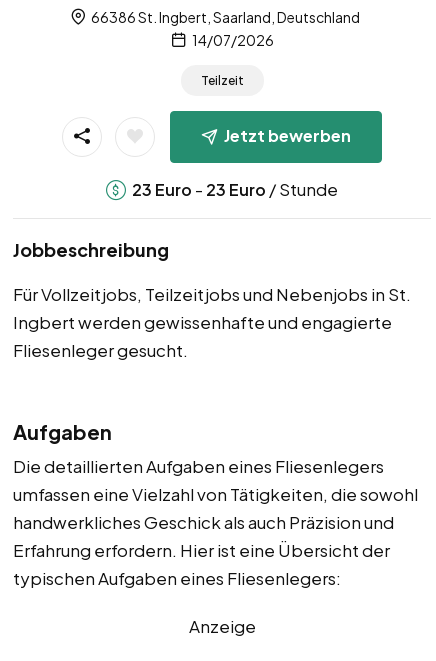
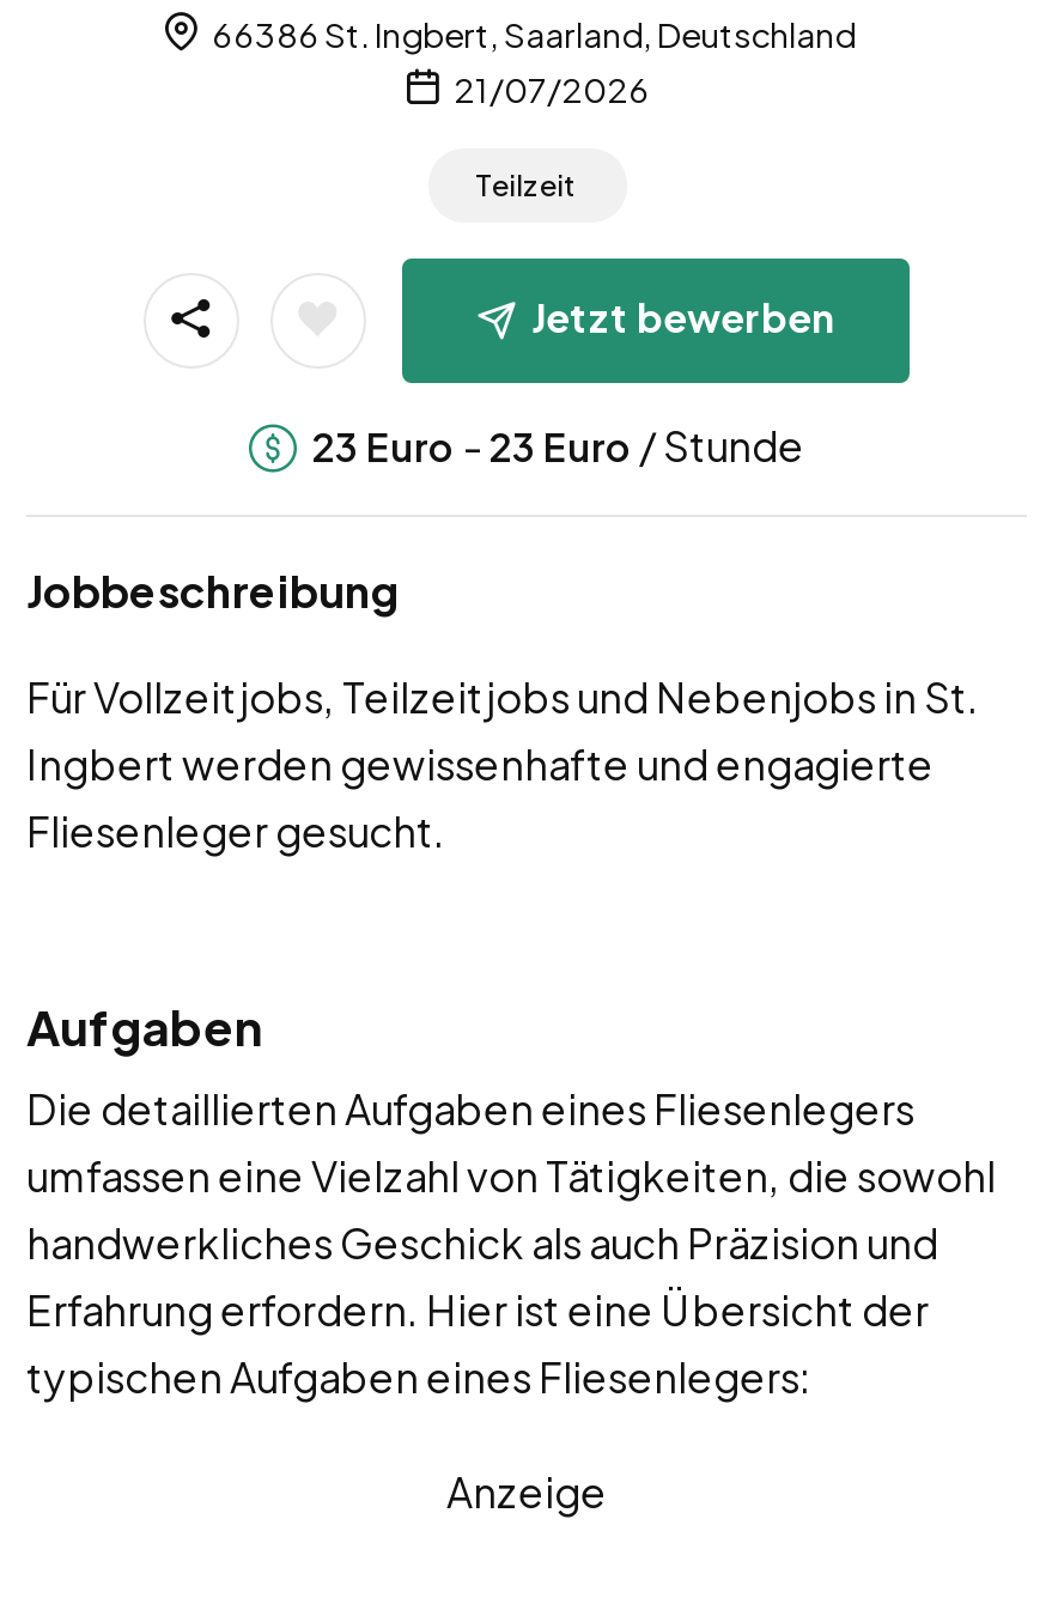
[189,31,273,49] 14/07/2026 -> [449,66,650,109] 21/07/2026

